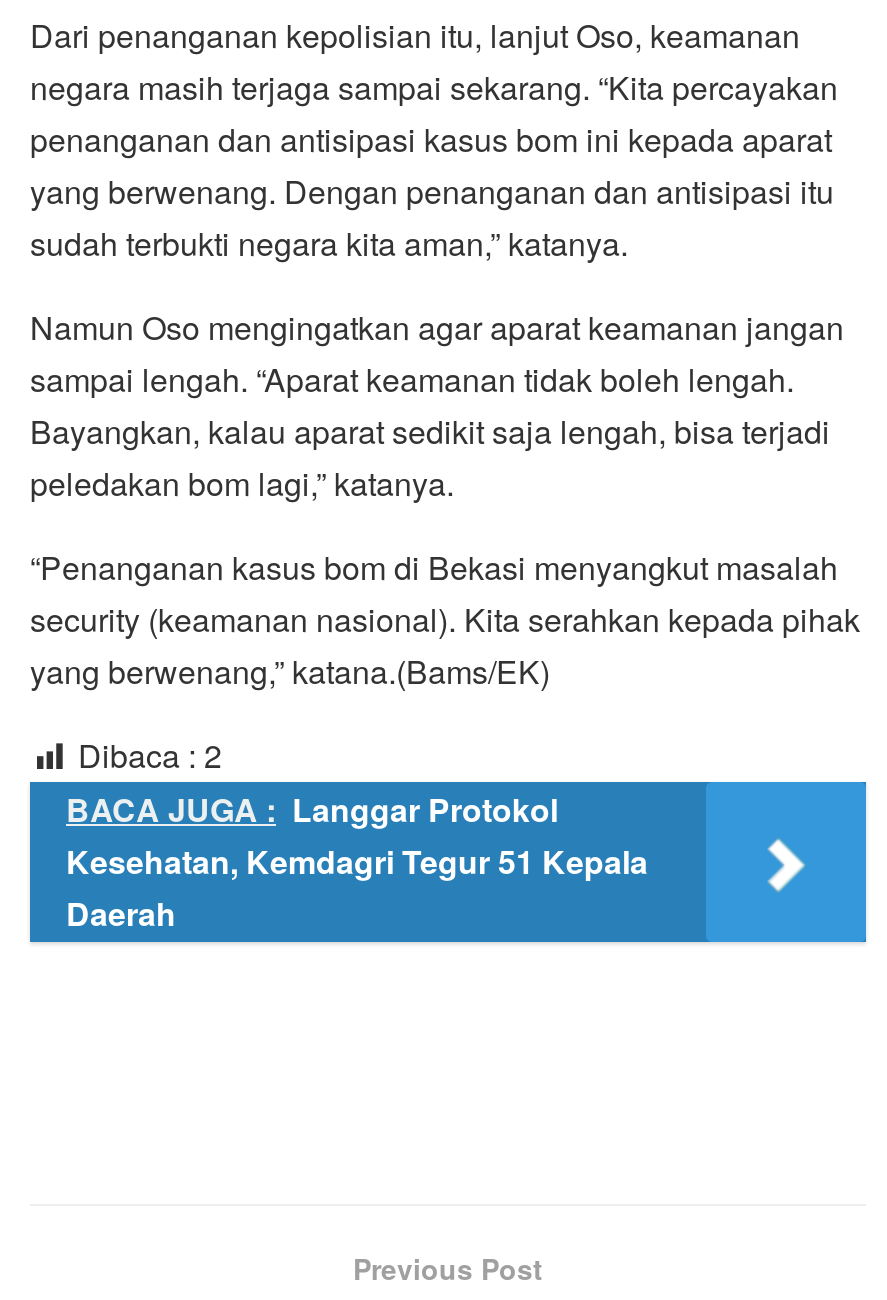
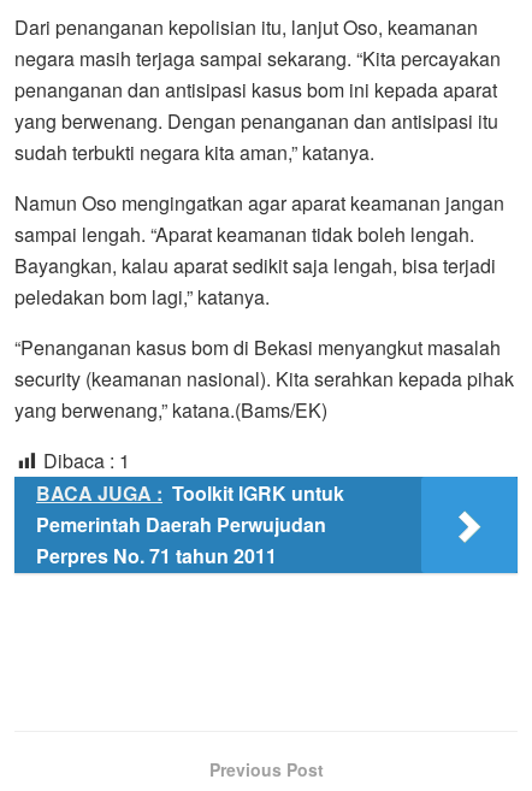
[66,732,648,936] Dibaca : 2 | BACA JUGA : Langgar Protokol | Kesehatan, Kemdagri Tegur 51 Kepala | Daerah -> [36,447,344,569] Dibaca : 1 | BACA JUGA : Toolkit IGRK untuk | Pemerintah Daerah Perwujudan | Perpres No. 71 tahun 2011

